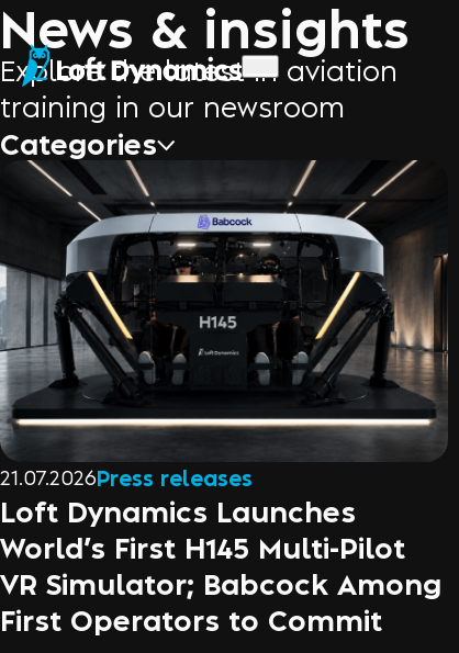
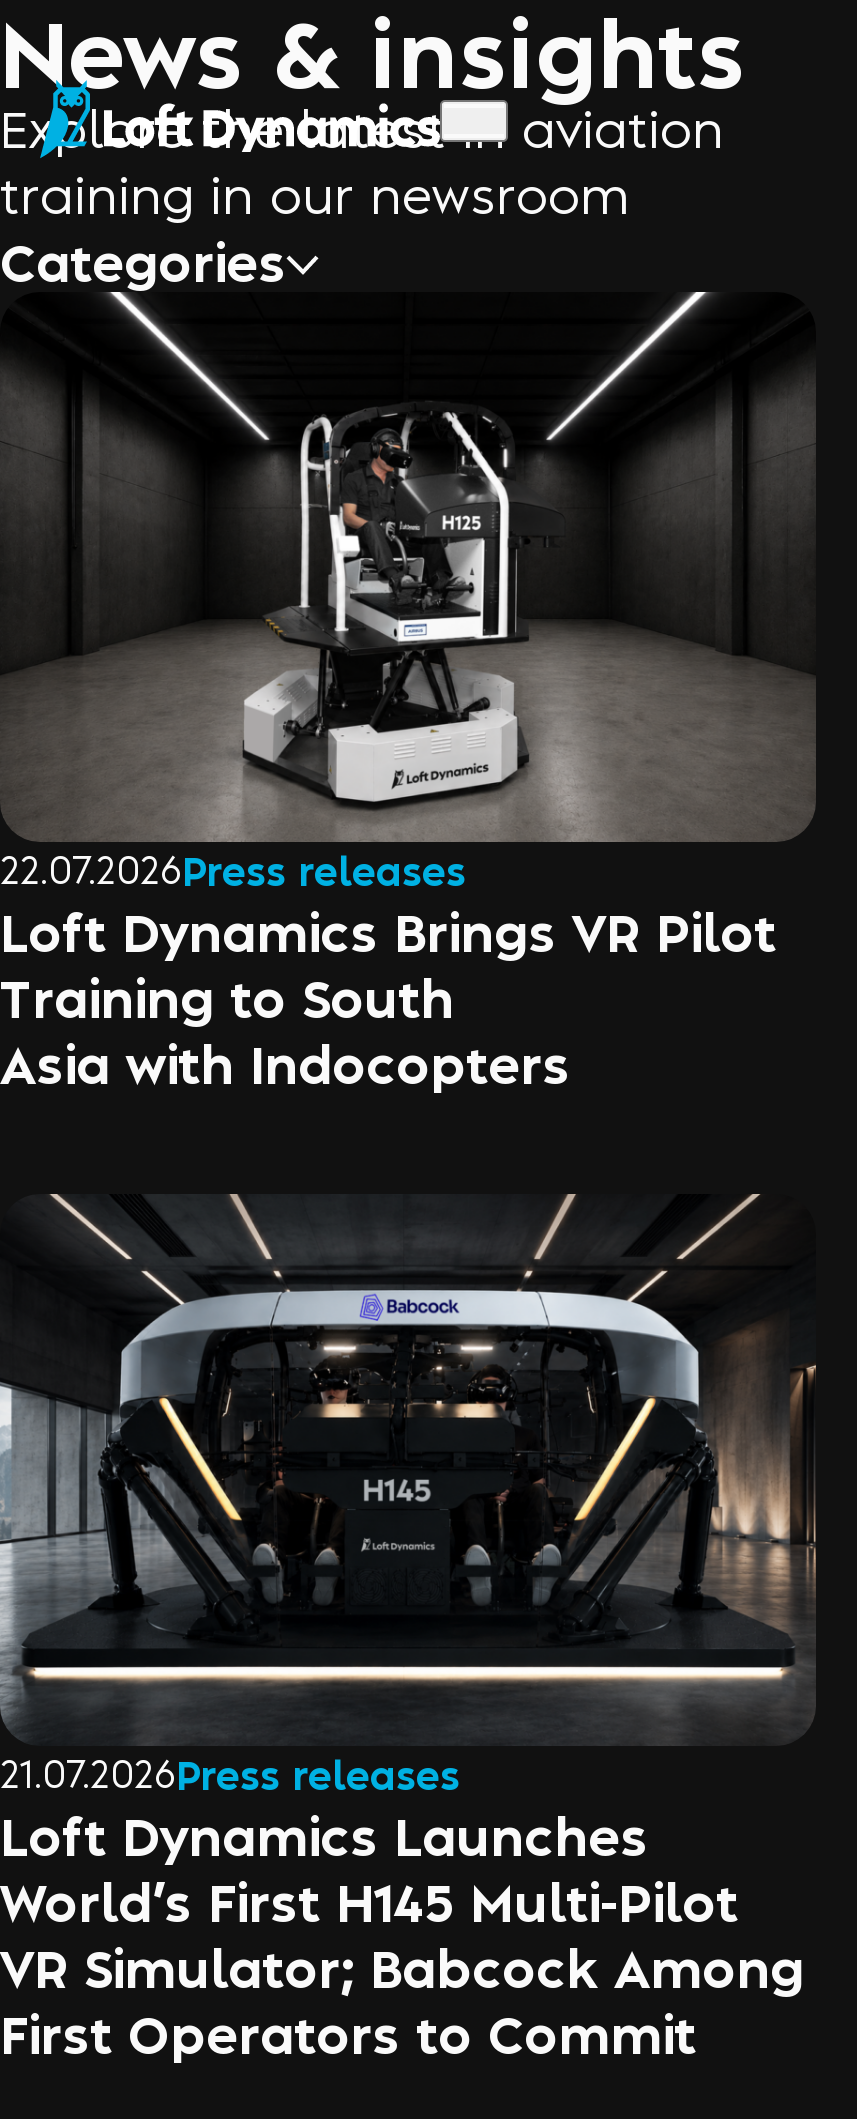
none -> [0,290,816,1099] [image] | 22.07.2026Press releases | Loft Dynamics Brings VR Pilot | Training to South | Asia with Indocopters

